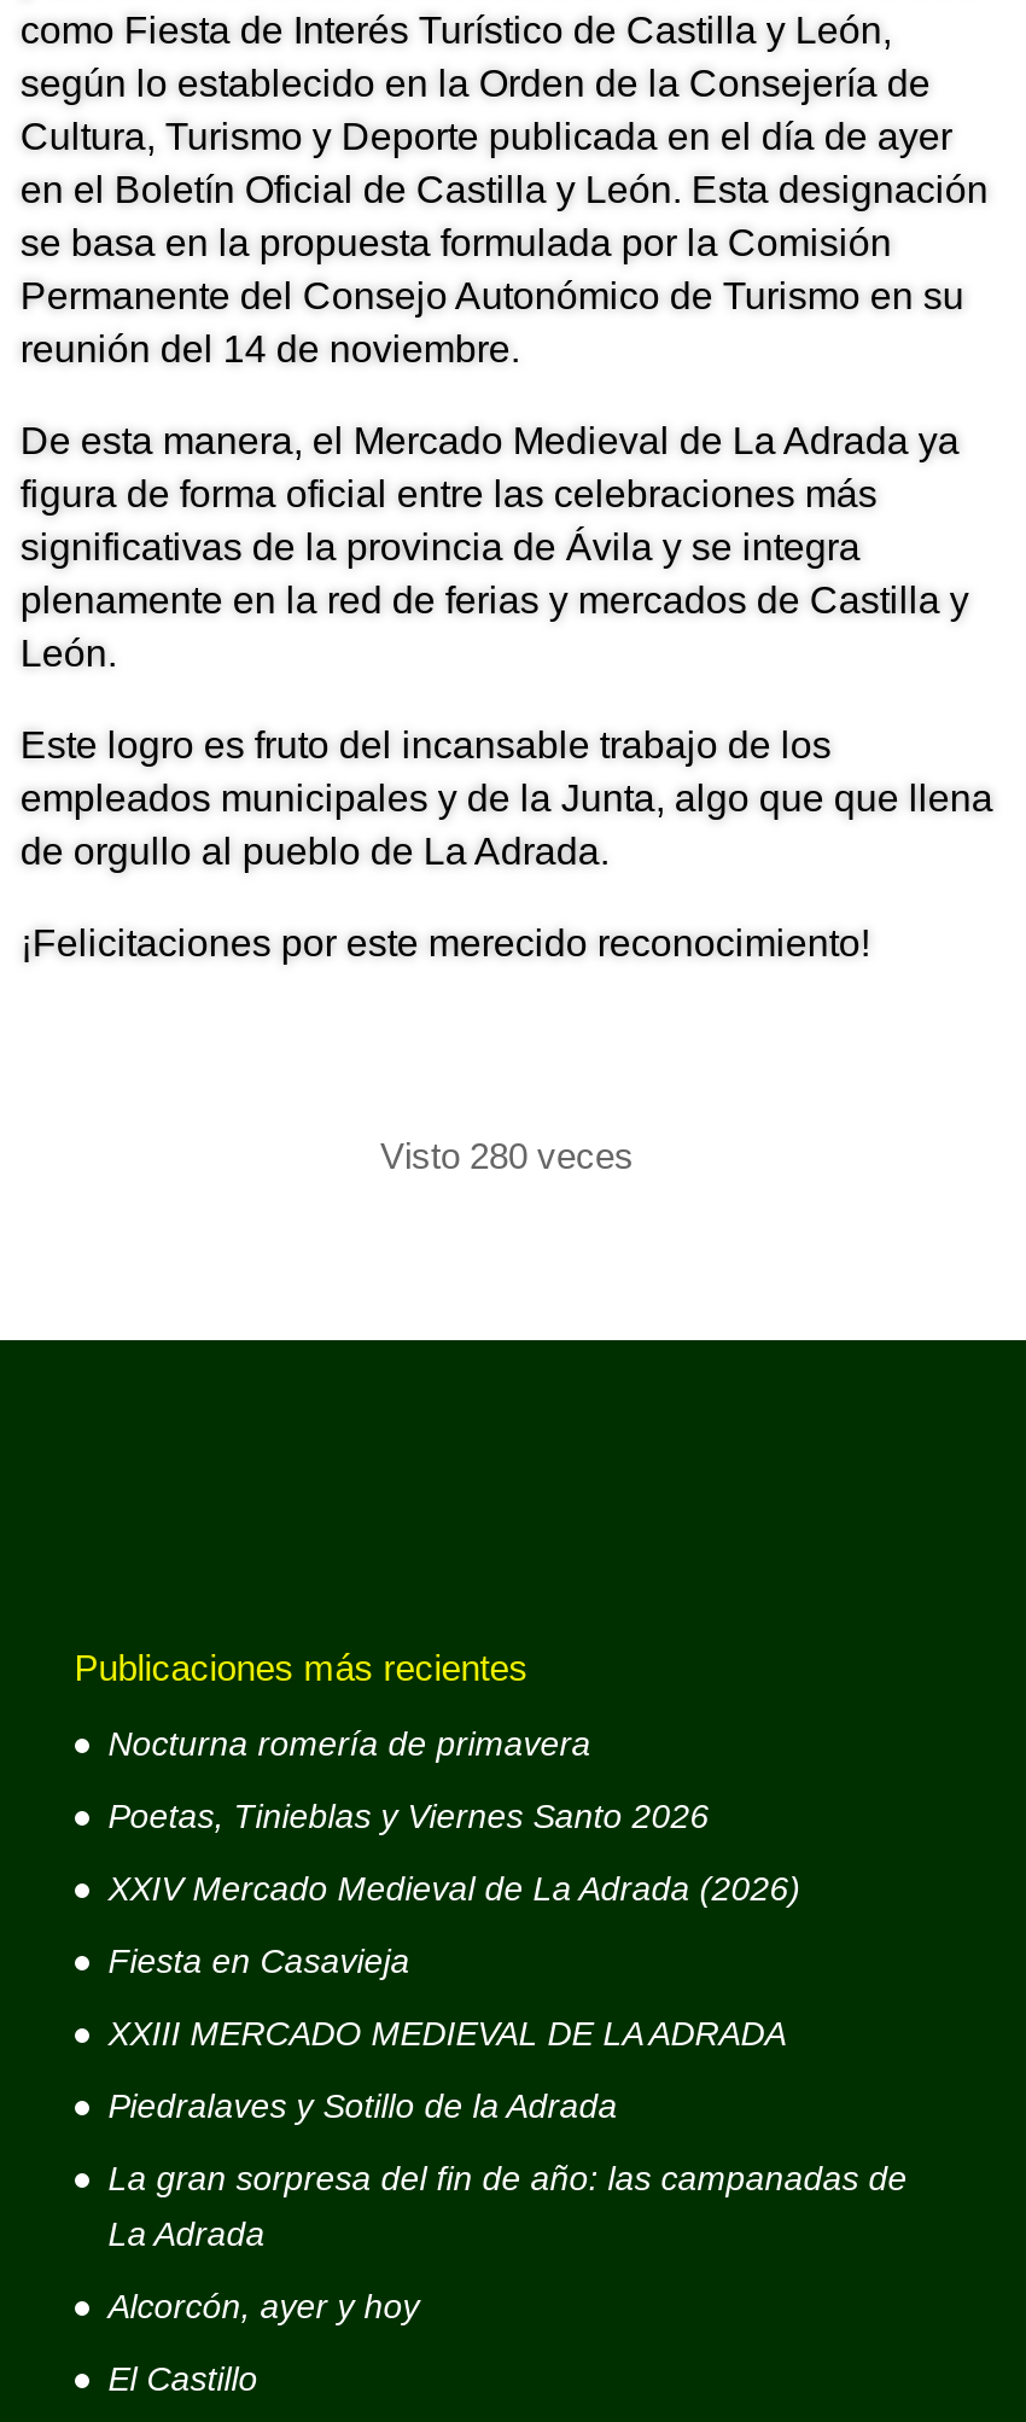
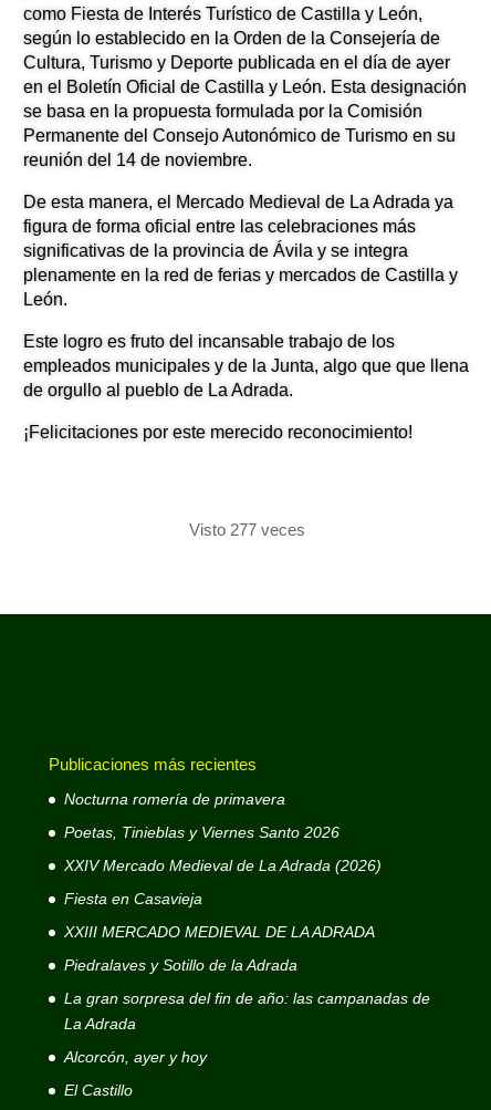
[380,1134,634,1176] Visto 280 veces -> [189,520,305,539] Visto 277 veces

